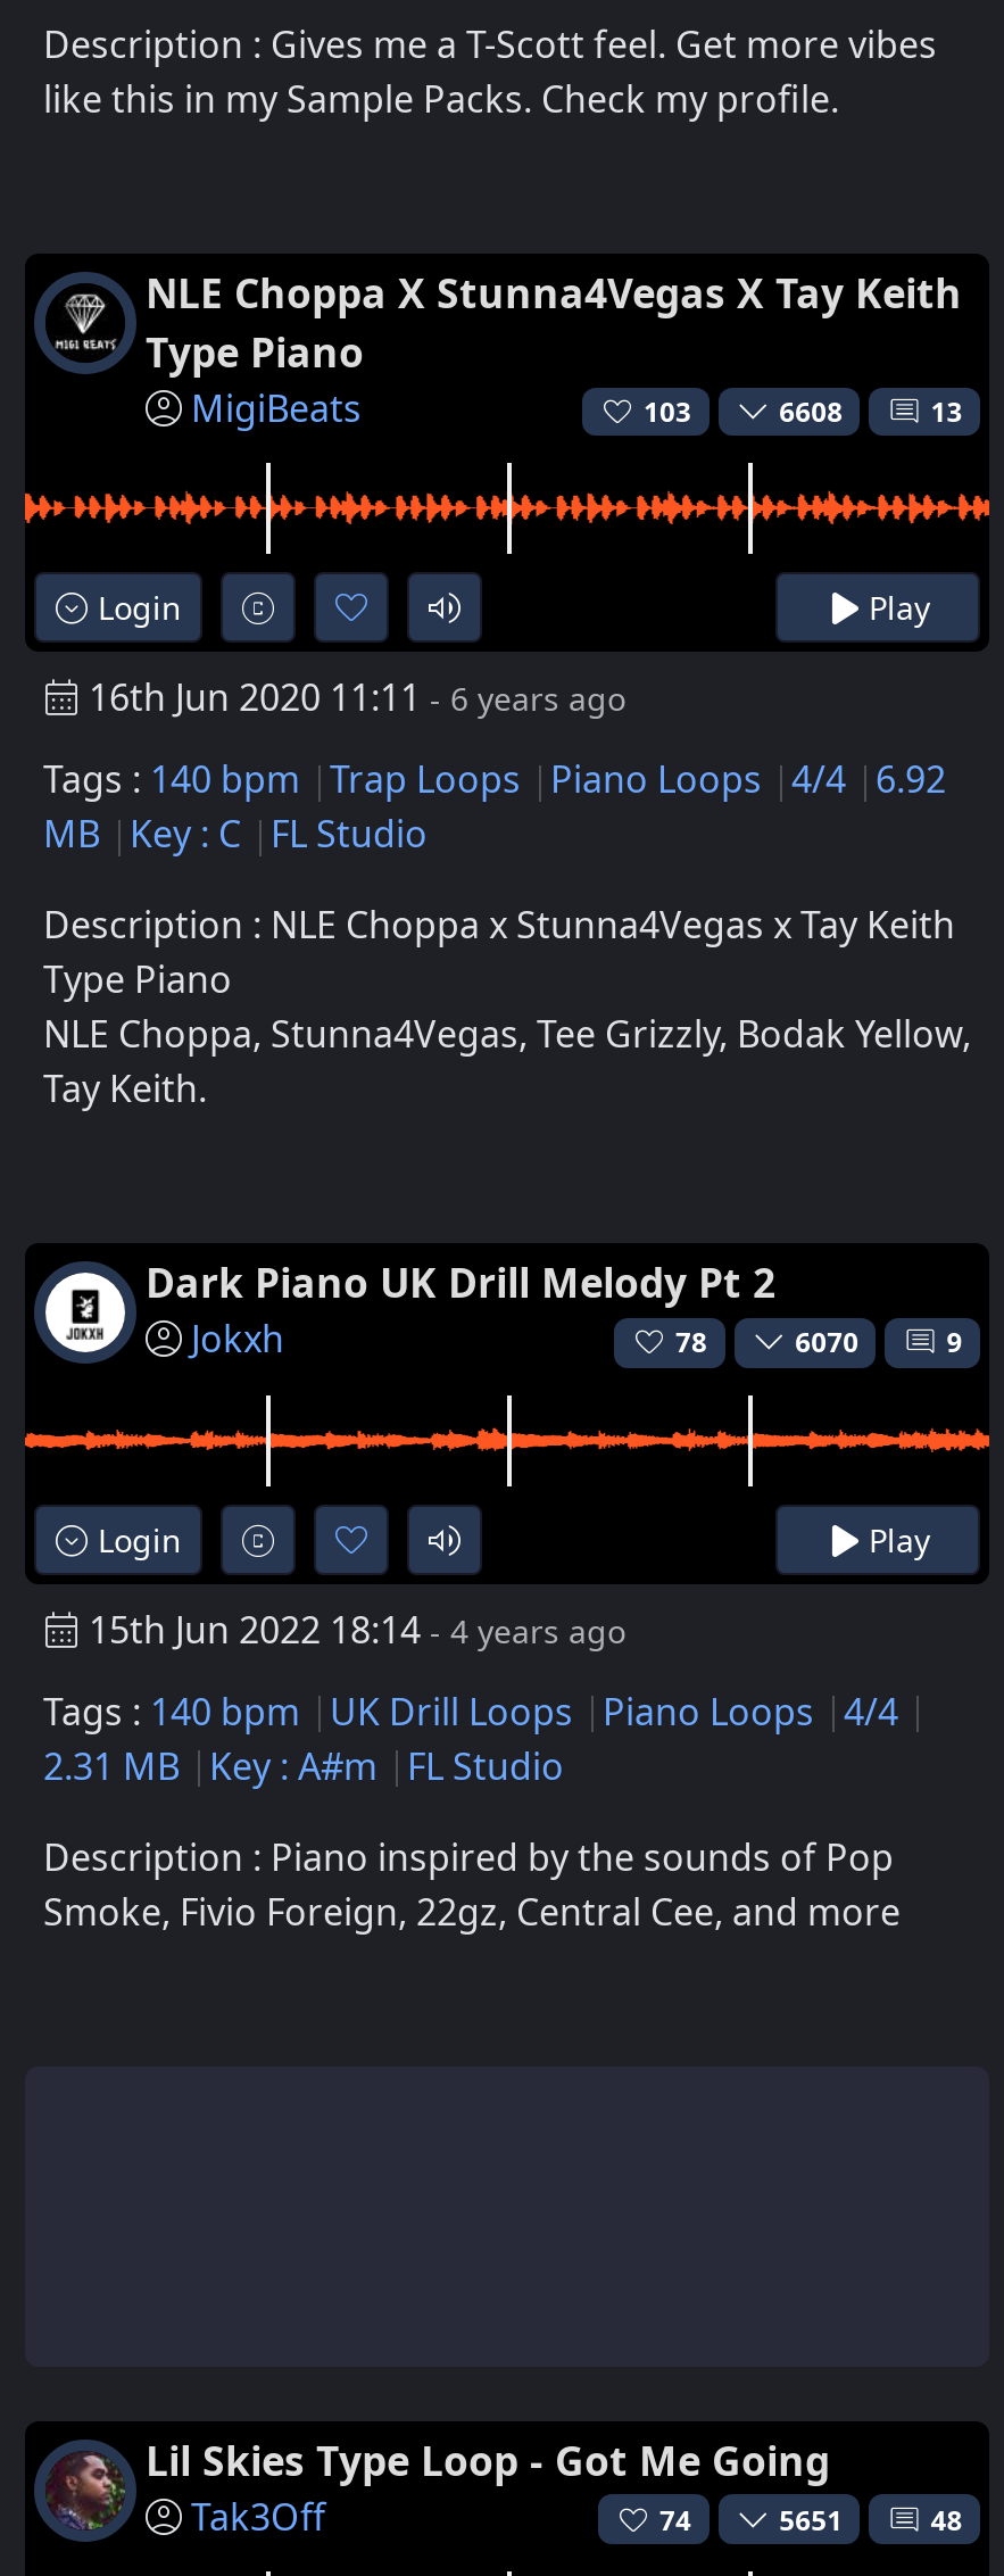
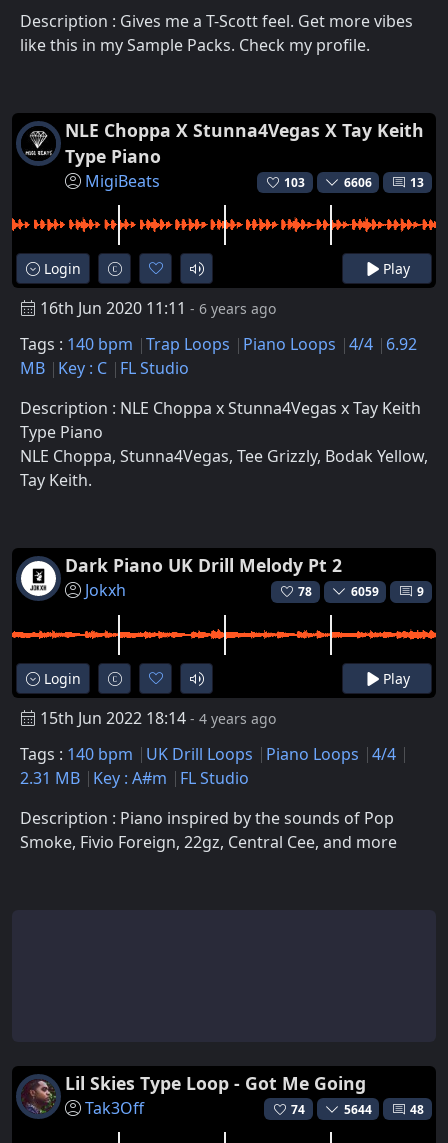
[779,393,843,431] 6608 -> [344,174,372,191] 6606
[795,1323,859,1362] 6070 -> [351,583,379,600] 6059
[779,2500,843,2538] 5651 -> [344,1100,372,1117] 5644

